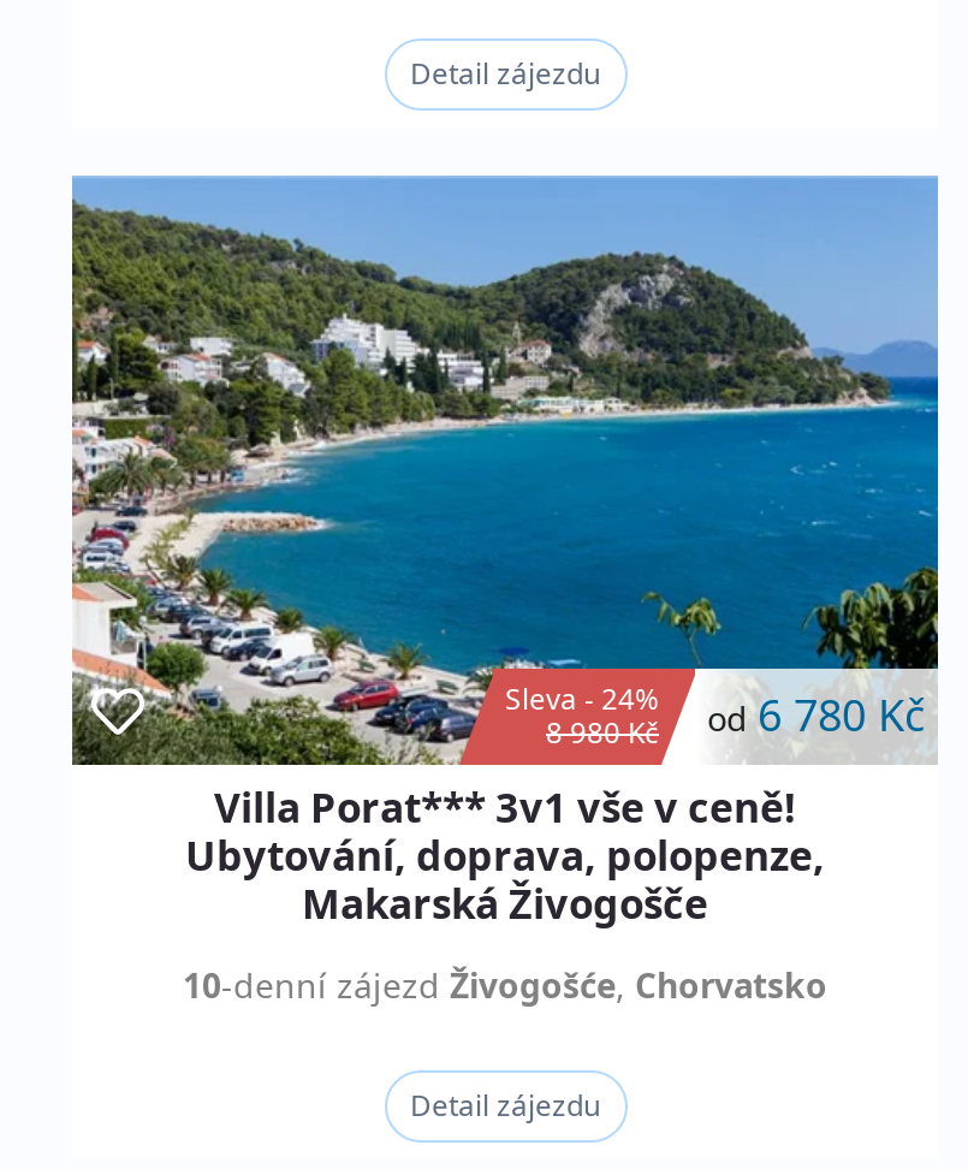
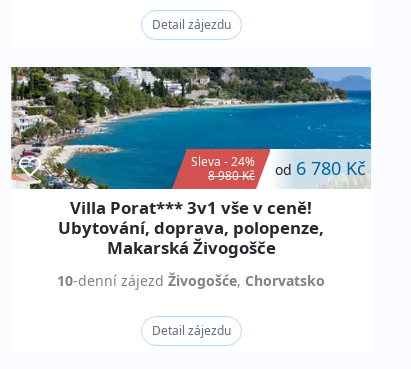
[70,176,940,767] [image] -> [11,66,371,190] [image]

